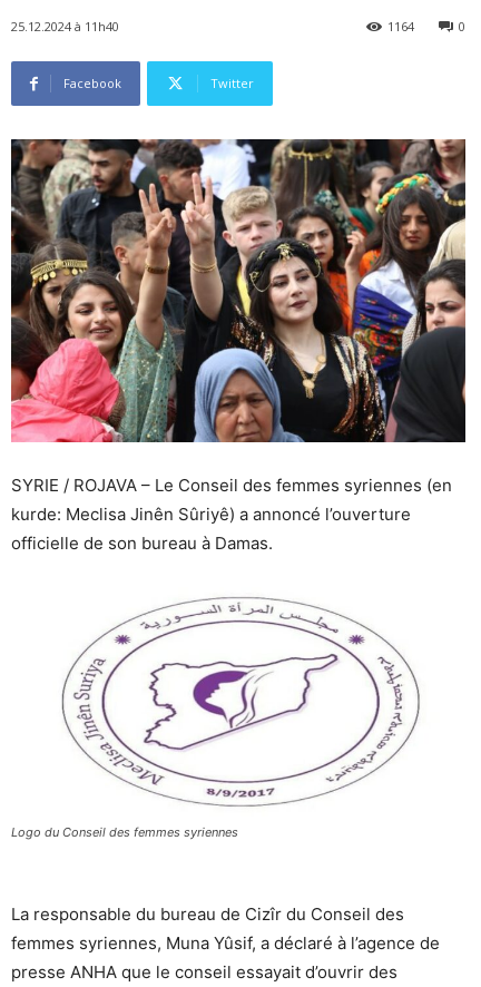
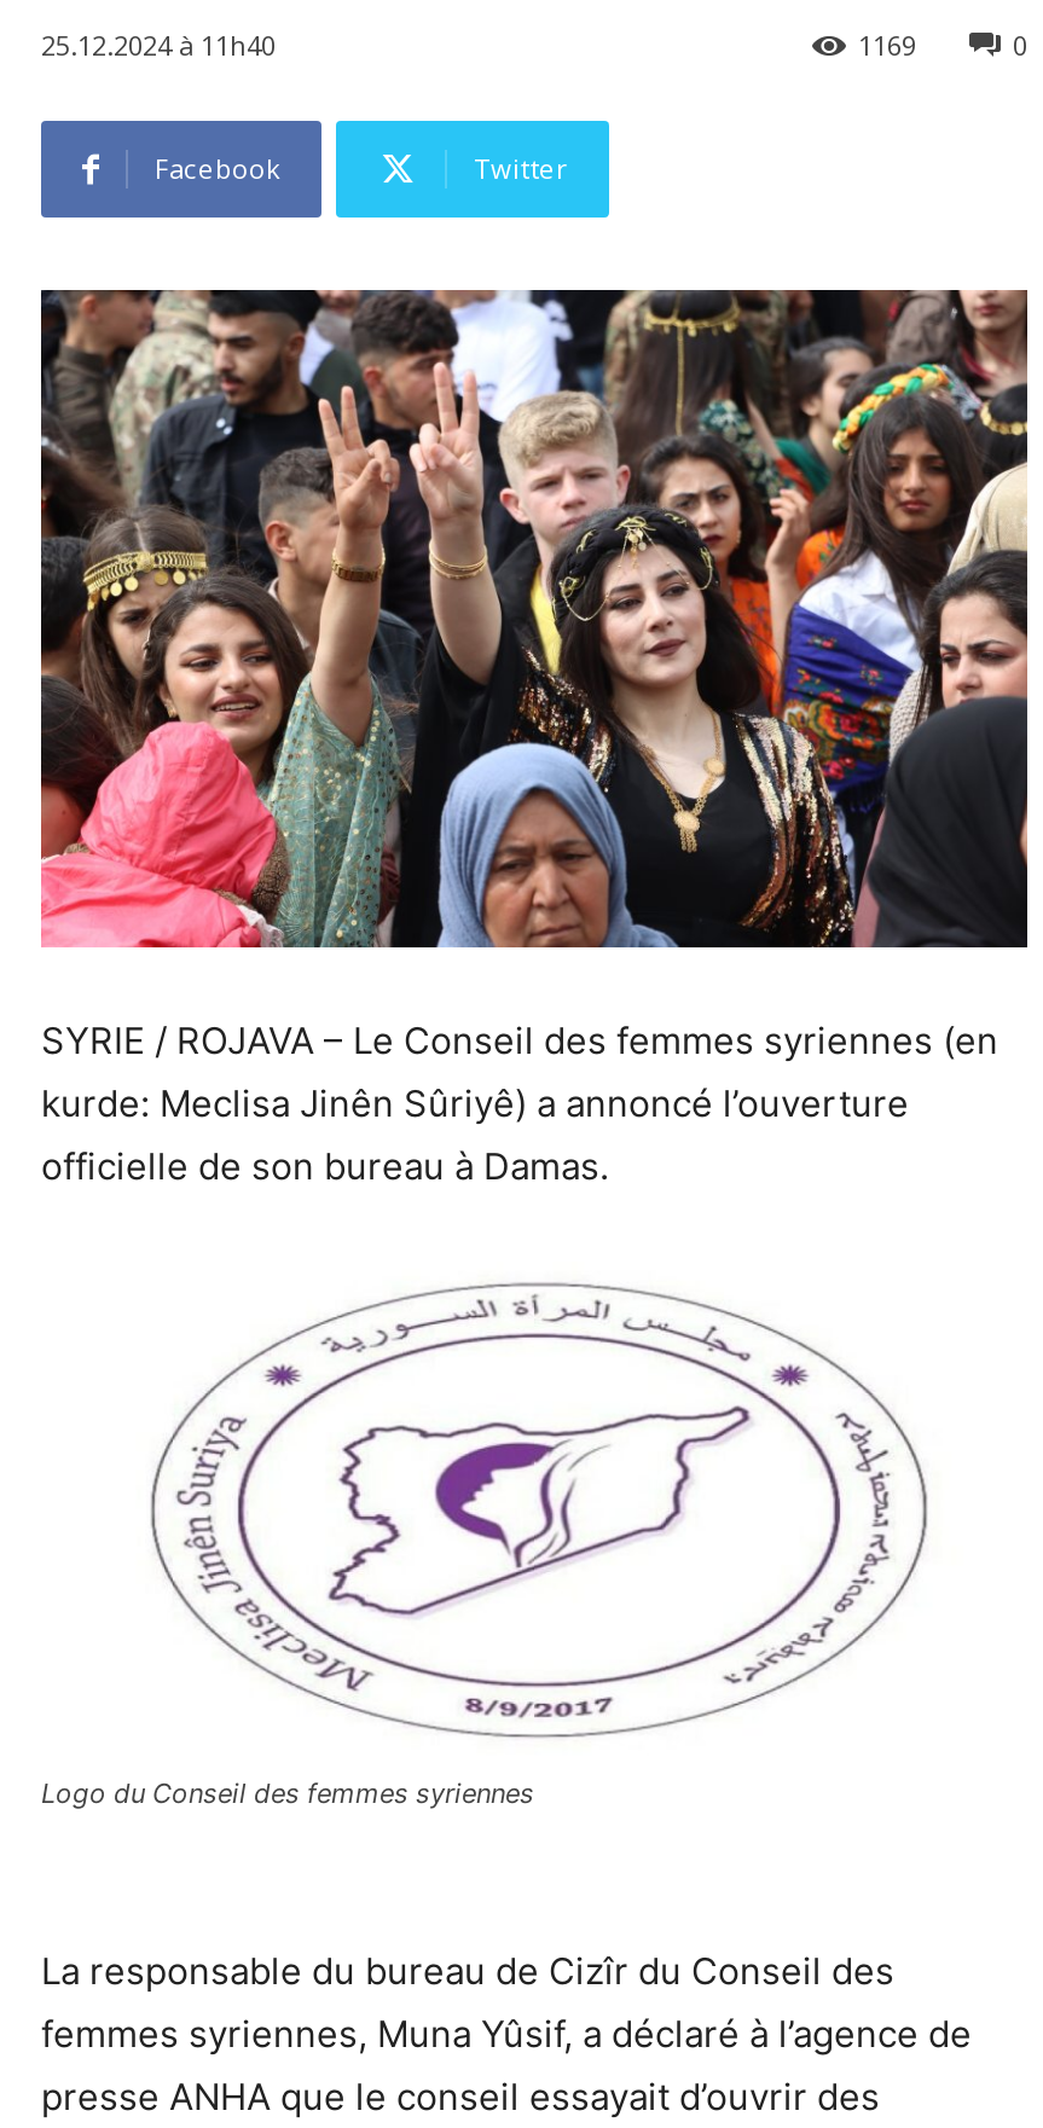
[387,18,414,35] 1164 -> [858,27,916,63] 1169

